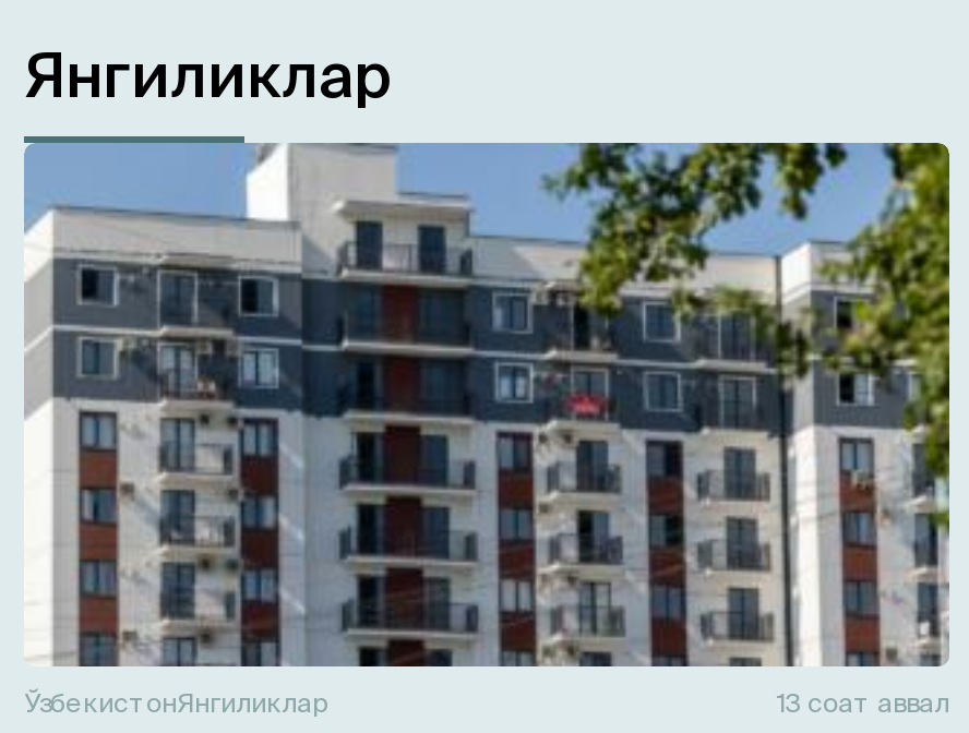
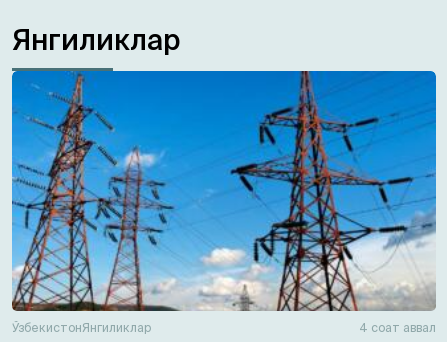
[24,141,952,716] [image] | 13 соат аввал -> [11,70,437,334] [image] | 4 соат аввал

